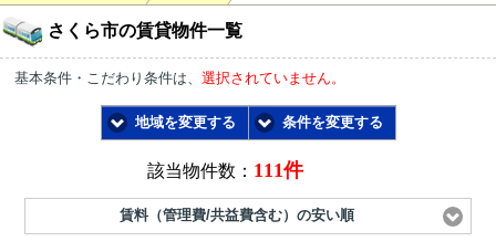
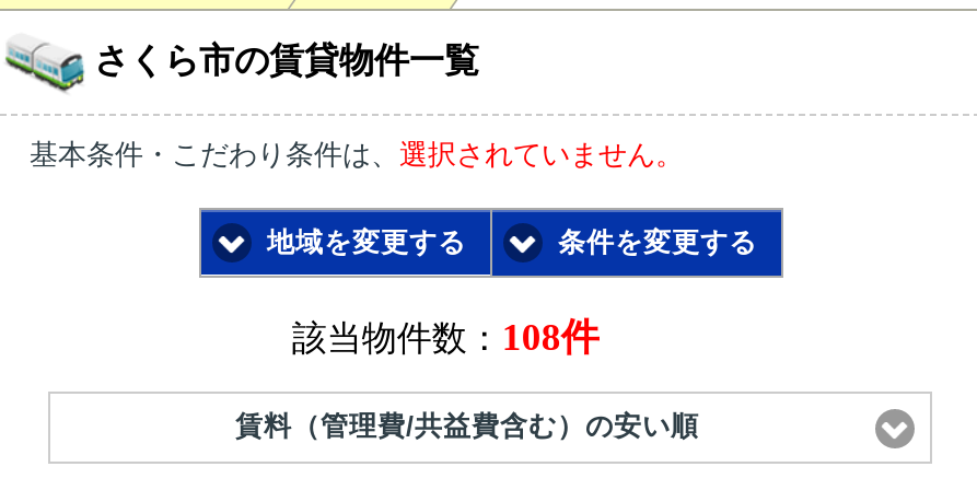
[148,159,304,181] 該当物件数：111件 -> [292,314,600,358] 該当物件数：108件

